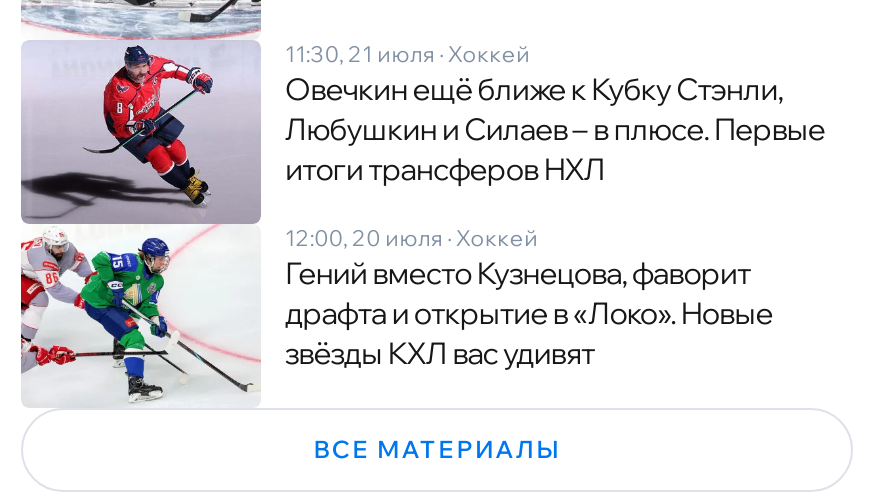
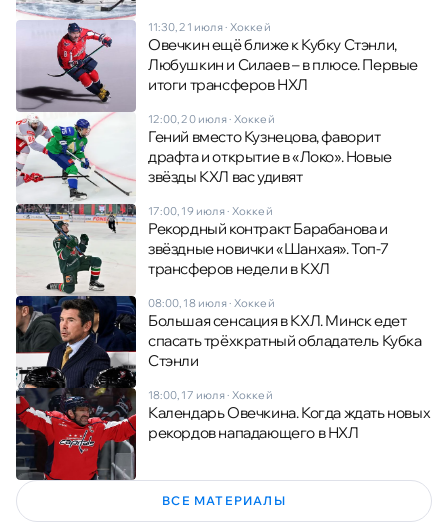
none -> [15,203,430,481] [image] | 17:00, 19 июля · Хоккей | Рекордный контракт Барабанова и | звёздные новички «Шанхая». Топ-7 | трансферов недели в КХЛ | 08:00, 18 июля · Хоккей | Большая сенсация в КХЛ. Минск едет | спасать трёхкратный обладатель Кубка | Стэнли | 18:00, 17 июля · Хоккей | Календарь Овечкина. Когда ждать новых | рекордов нападающего в НХЛ

